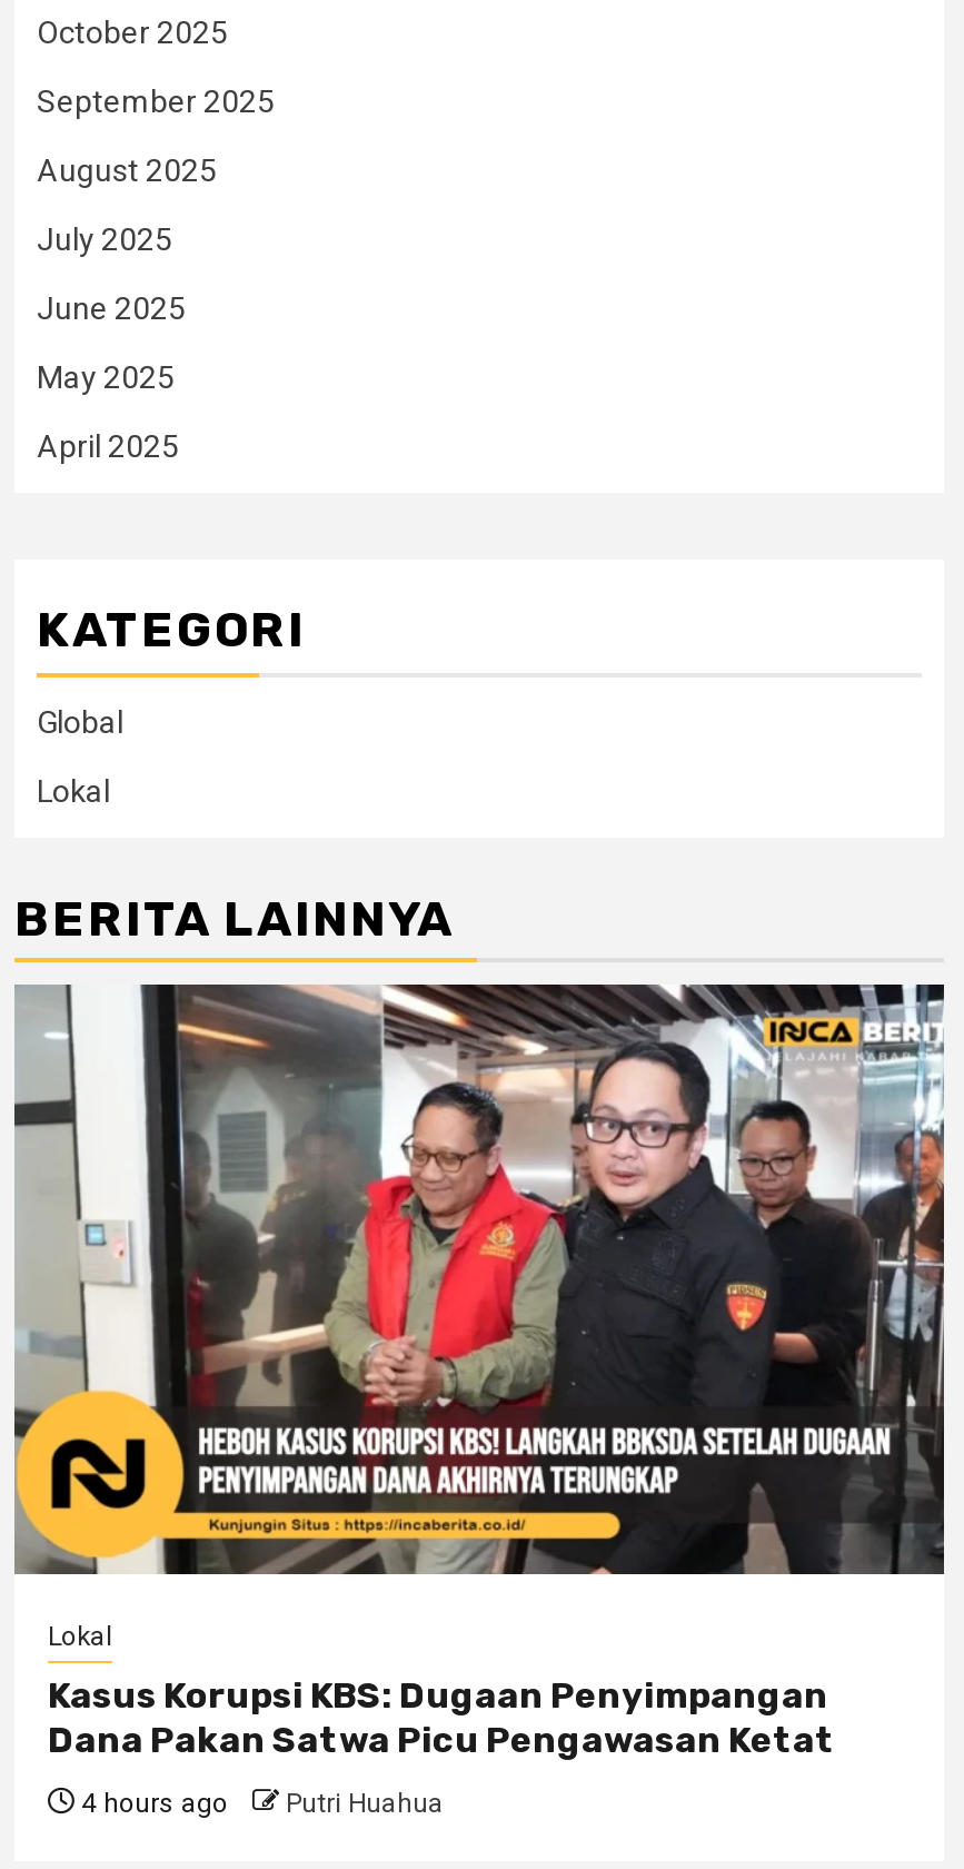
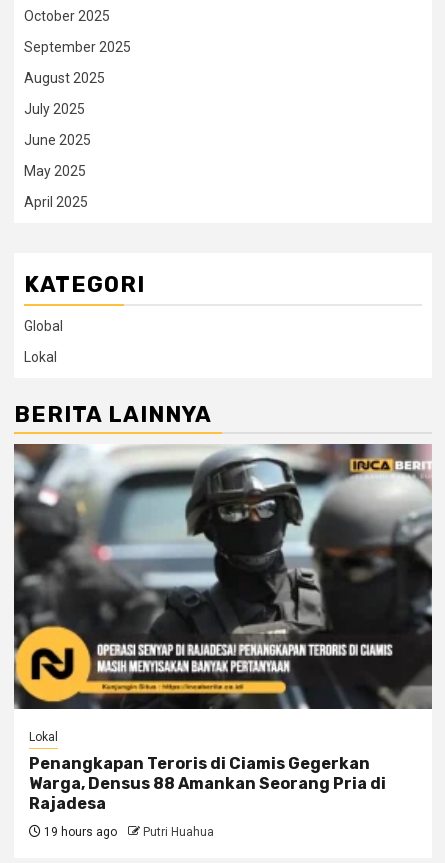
[14,982,946,1576] [image] -> [13,443,433,710] [image]
[48,1674,835,1761] Kasus Korupsi KBS: Dugaan Penyimpangan | Dana Pakan Satwa Picu Pengawasan Ketat -> [29,754,386,813] Penangkapan Teroris di Ciamis Gegerkan | Warga, Densus 88 Amankan Seorang Pria di | Rajadesa
[74,1787,444,1818] 4 hours ago Putri Huahua -> [41,825,214,839] 19 hours ago Putri Huahua

